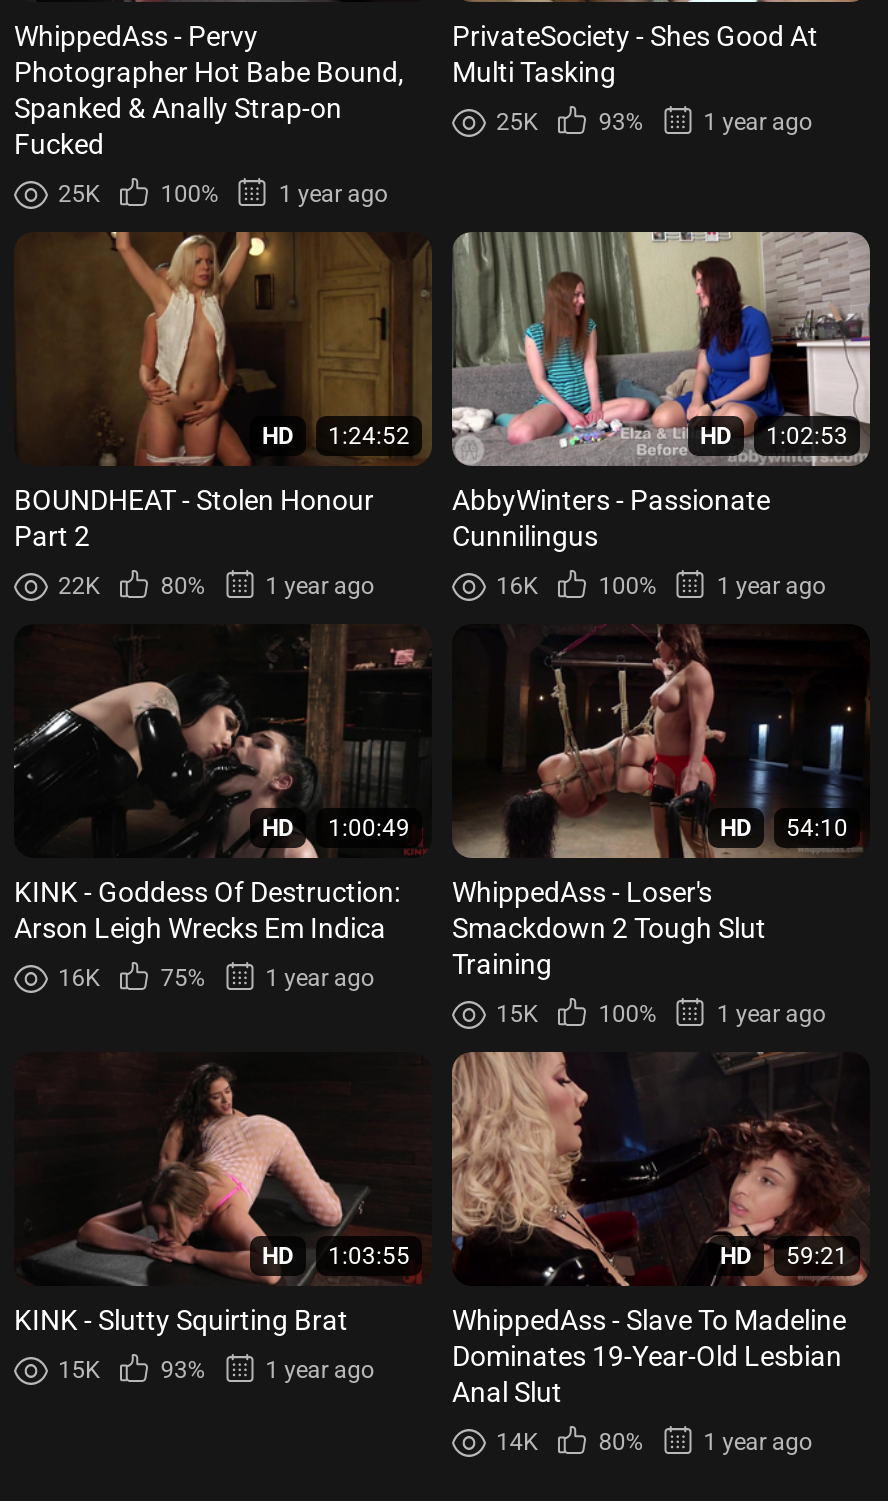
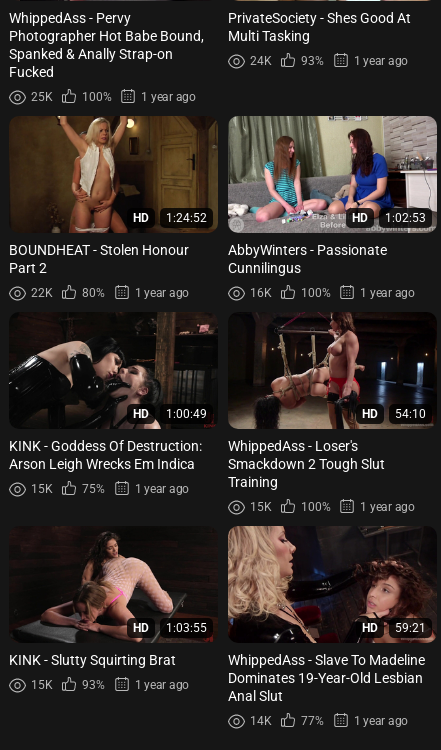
[496,109,539,137] 25K -> [250,54,271,68] 24K
[58,965,101,993] 16K -> [31,482,52,496] 15K
[599,1429,643,1457] 80% -> [301,714,324,728] 77%

